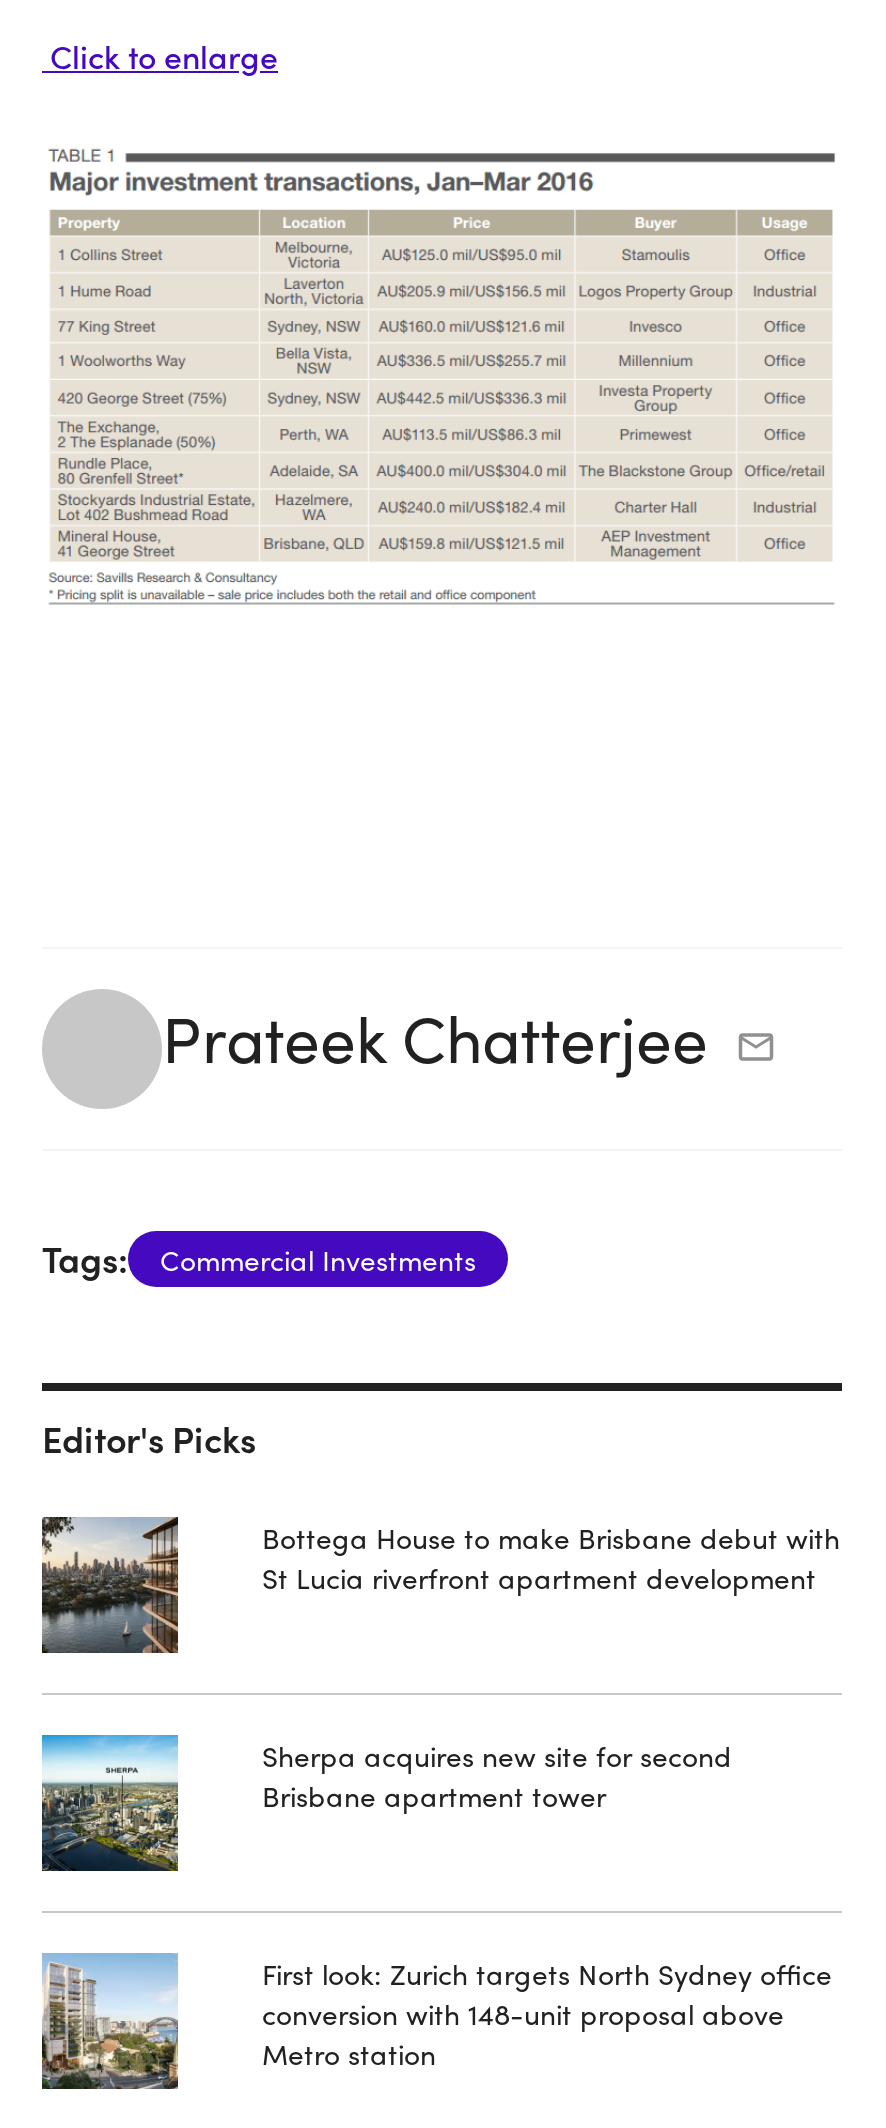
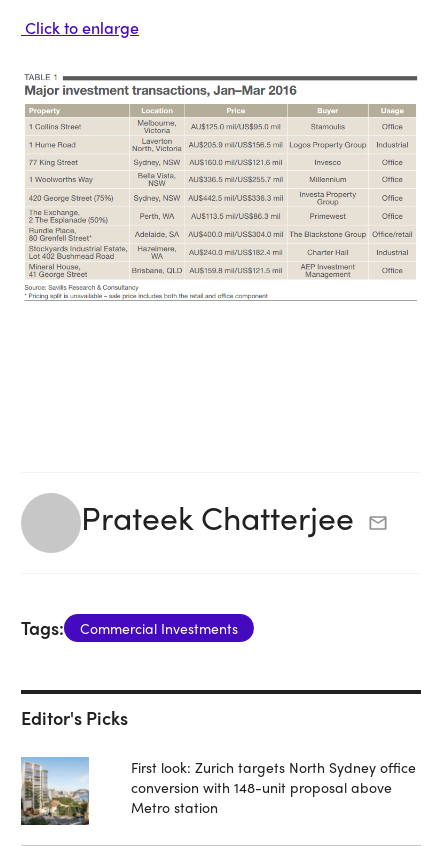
[40,1515,180,1653] [image] -> none
[262,1516,840,1596] Bottega House to make Brisbane debut with | St Lucia riverfront apartment development -> none
[40,1733,180,1873] [image] -> none
[262,1734,732,1814] Sherpa acquires new site for second | Brisbane apartment tower -> none

